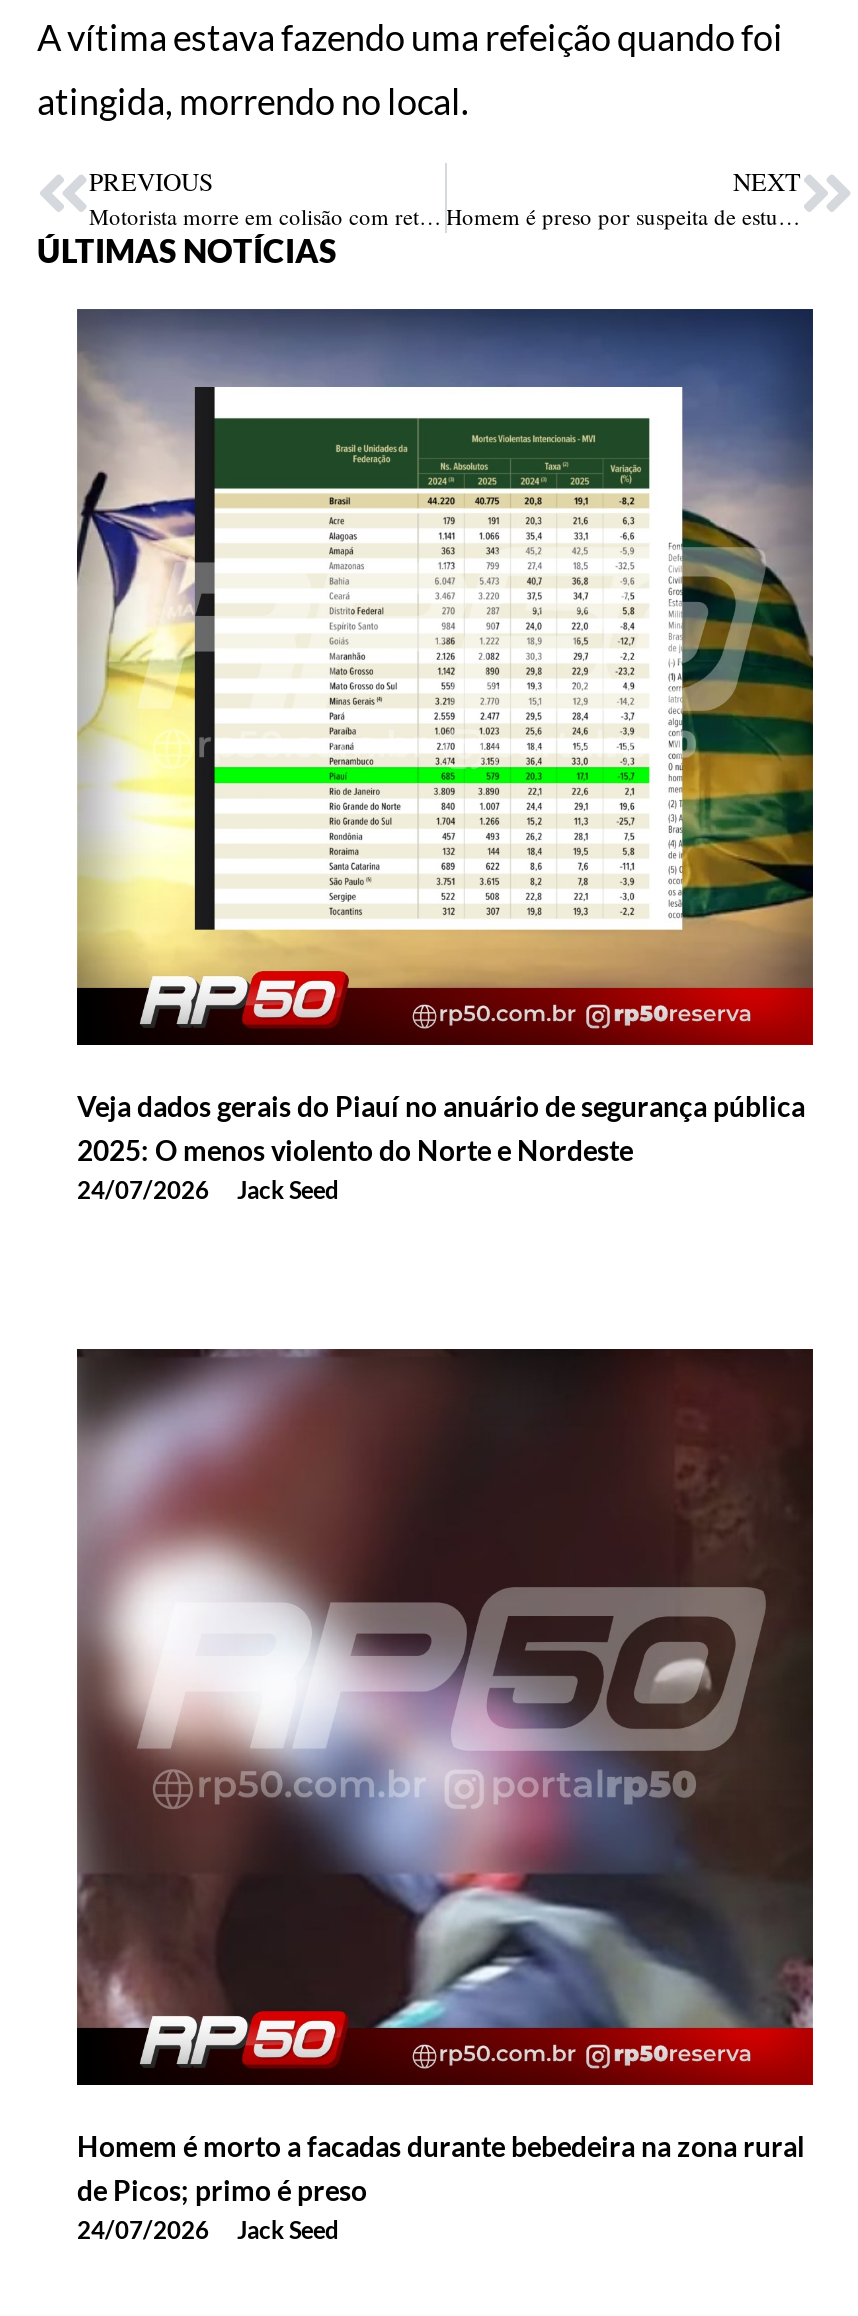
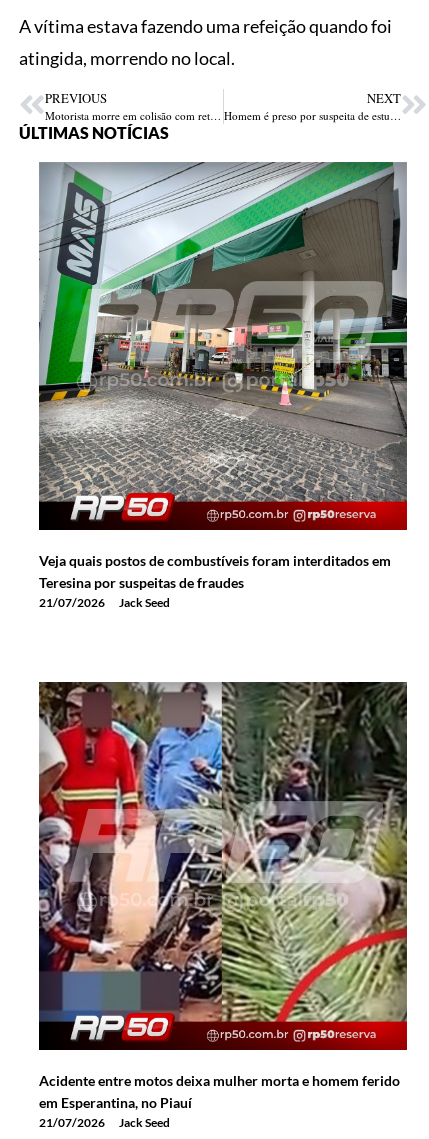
[75,309,815,989] [image] -> [38,162,408,502] [image]
[77,1089,805,1205] Veja dados gerais do Piauí no anuário de segurança pública | 2025: O menos violento do Norte e Nordeste | 24/07/2026 -> [39,552,391,610] Veja quais postos de combustíveis foram interditados em | Teresina por suspeitas de fraudes | 21/07/2026
[75,1349,815,2029] [image] -> [38,682,408,1023] [image]
[77,2129,805,2245] Homem é morto a facadas durante bebedeira na zona rural | de Picos; primo é preso | 24/07/2026 -> [39,1072,400,1130] Acidente entre motos deixa mulher morta e homem ferido | em Esperantina, no Piauí | 21/07/2026

